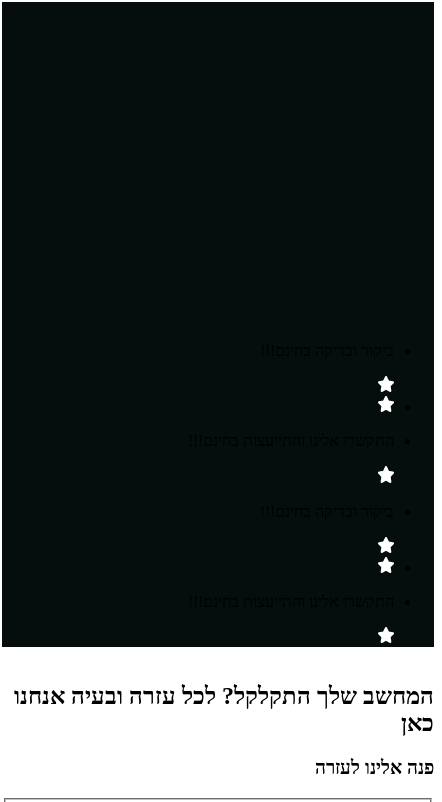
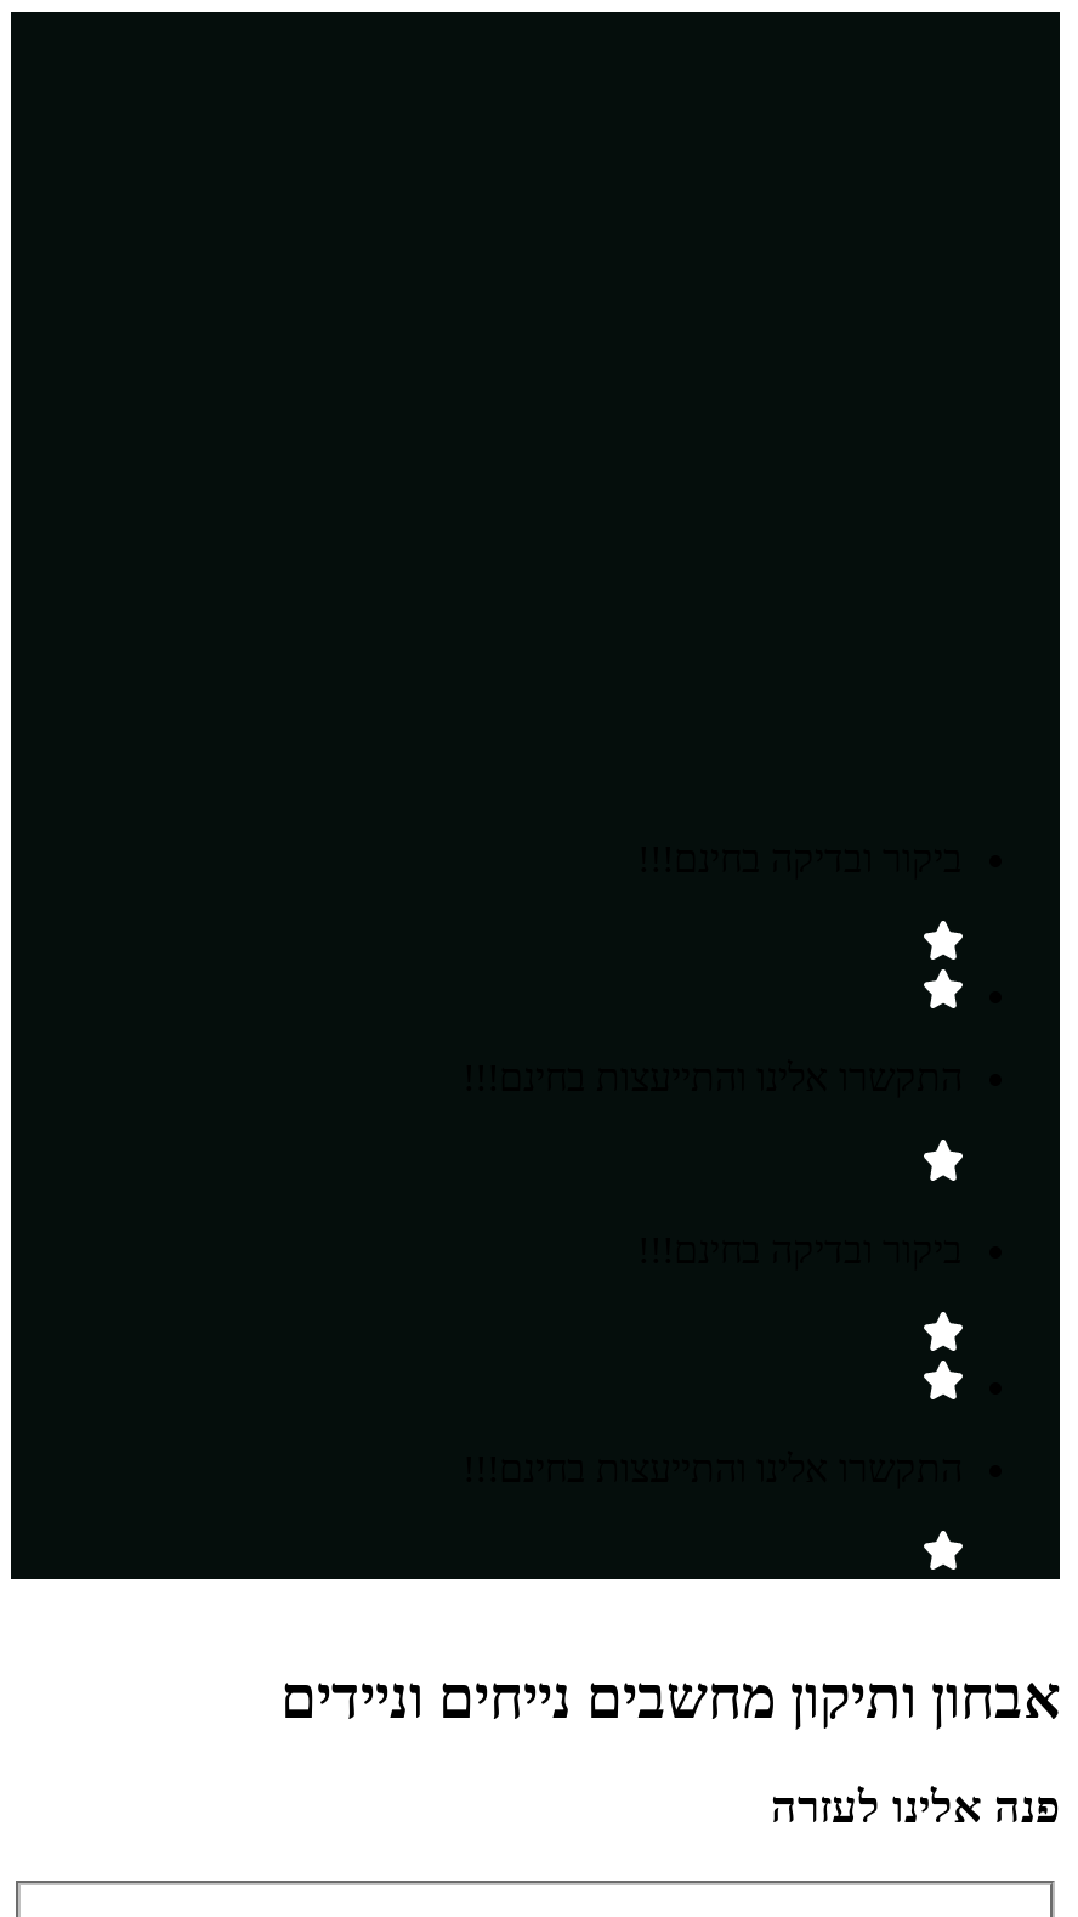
[14,683,434,736] המחשב שלך התקלקל? לכל עזרה ובעיה אנחנו | כאן -> [280,1667,1060,1730] אבחון ותיקון מחשבים נייחים וניידים

